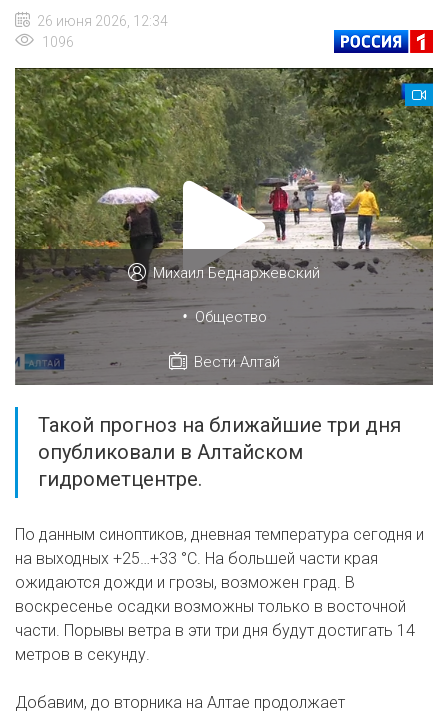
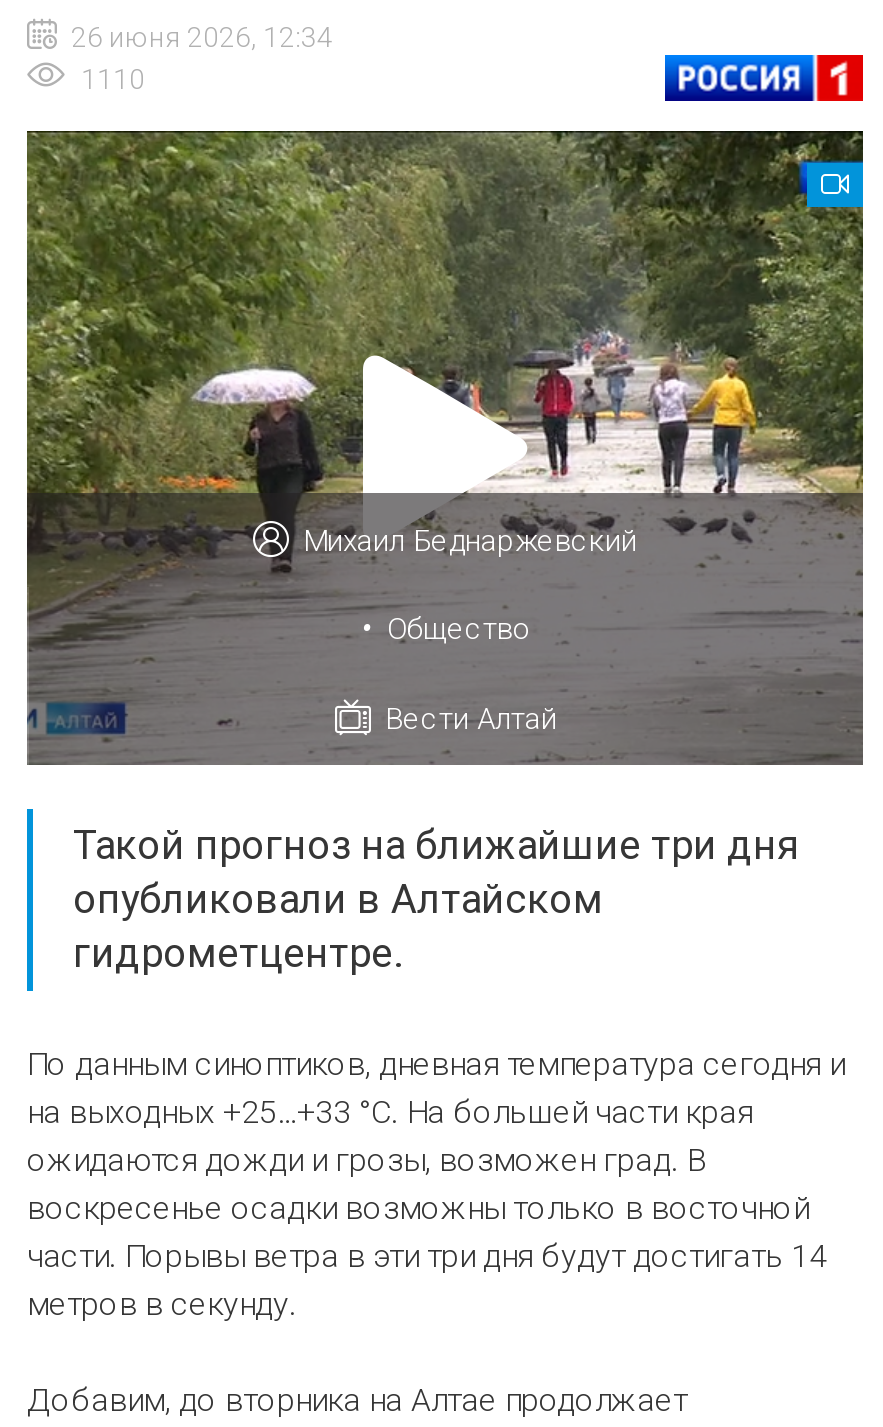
[39,34,74,50] 1096 -> [75,64,145,96] 1110

